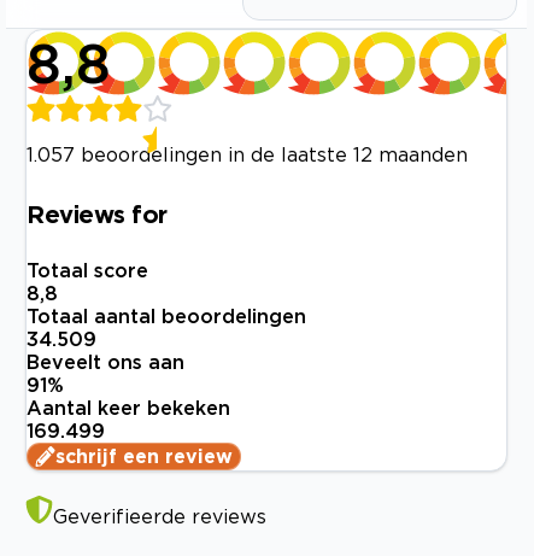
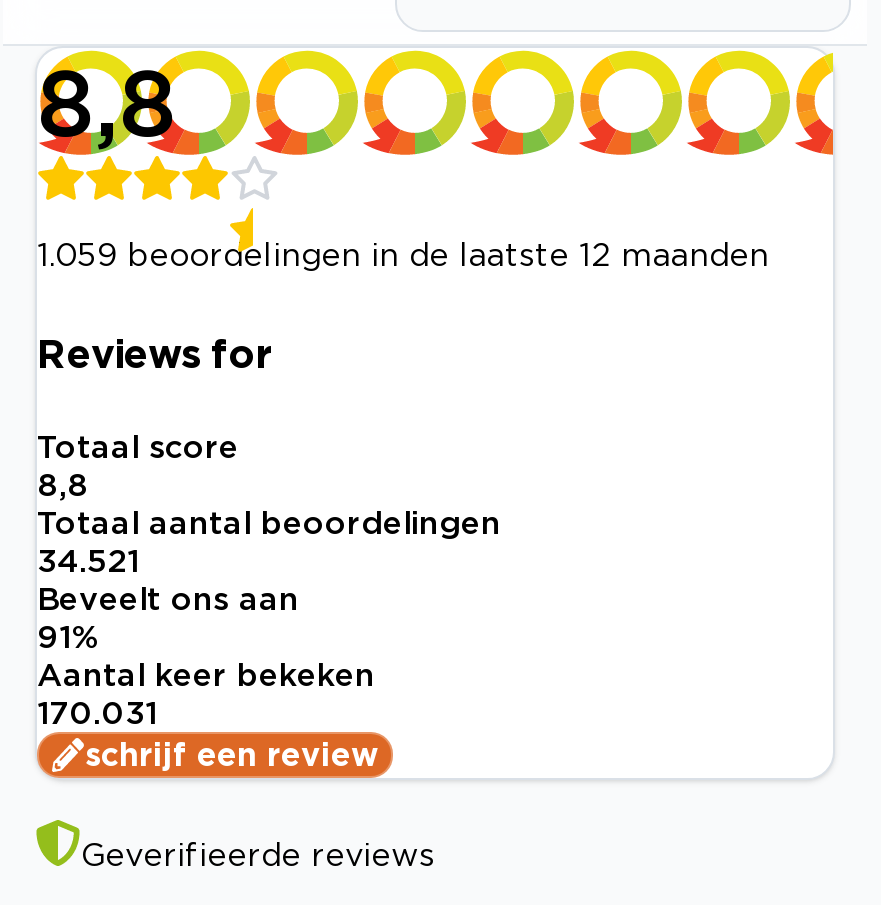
[27,144,468,165] 1.057 beoordelingen in de laatste 12 maanden -> [37,236,769,272] 1.059 beoordelingen in de laatste 12 maanden
[27,328,96,350] 34.509 -> [37,542,139,578] 34.521
[27,420,105,442] 169.499 -> [37,694,157,730] 170.031

